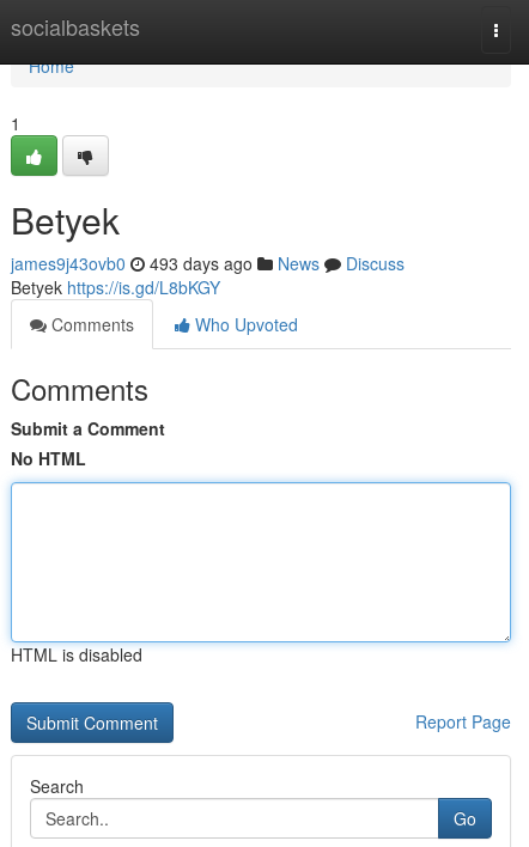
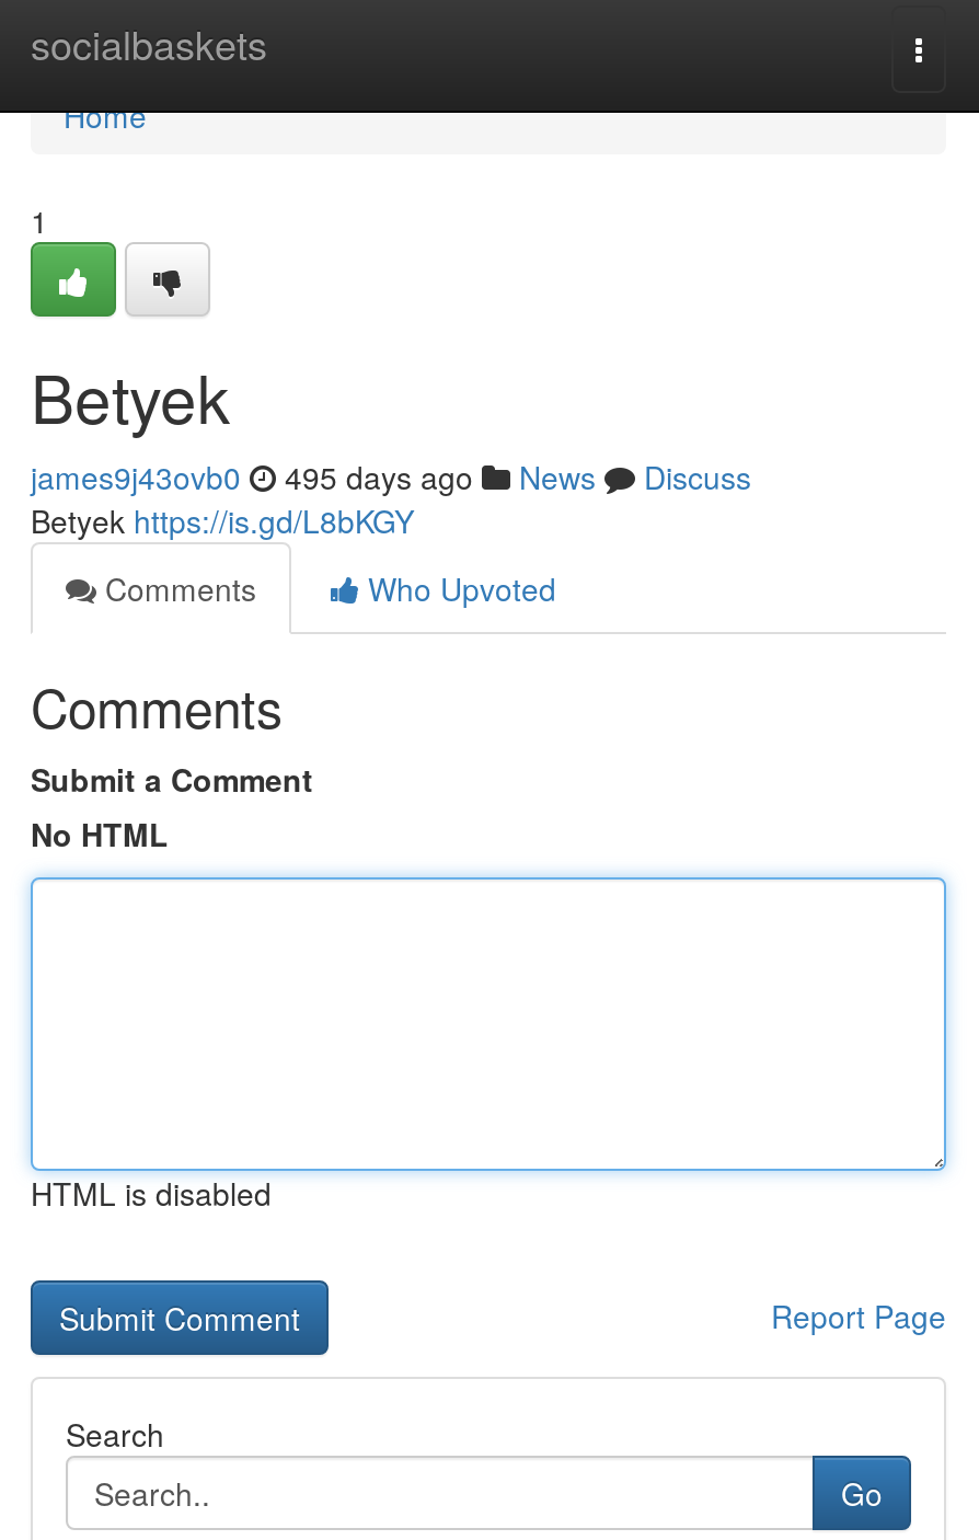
[11,251,405,275] james9j43ovb0 493 days ago News Discuss -> [31,455,751,498] james9j43ovb0 495 days ago News Discuss

